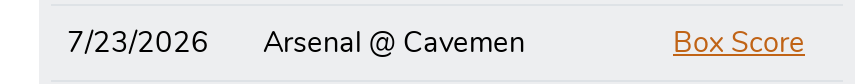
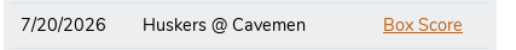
[67,23,209,63] 7/23/2026 -> [21,14,106,37] 7/20/2026
[263,23,525,63] Arsenal @ Cavemen -> [143,14,306,37] Huskers @ Cavemen

